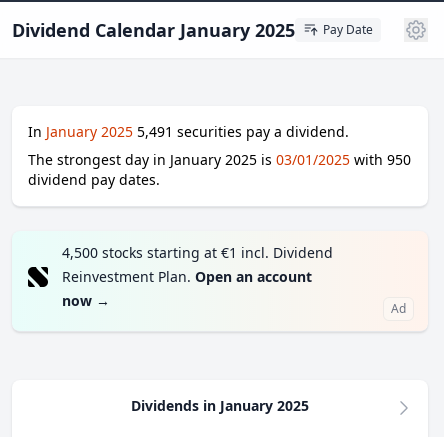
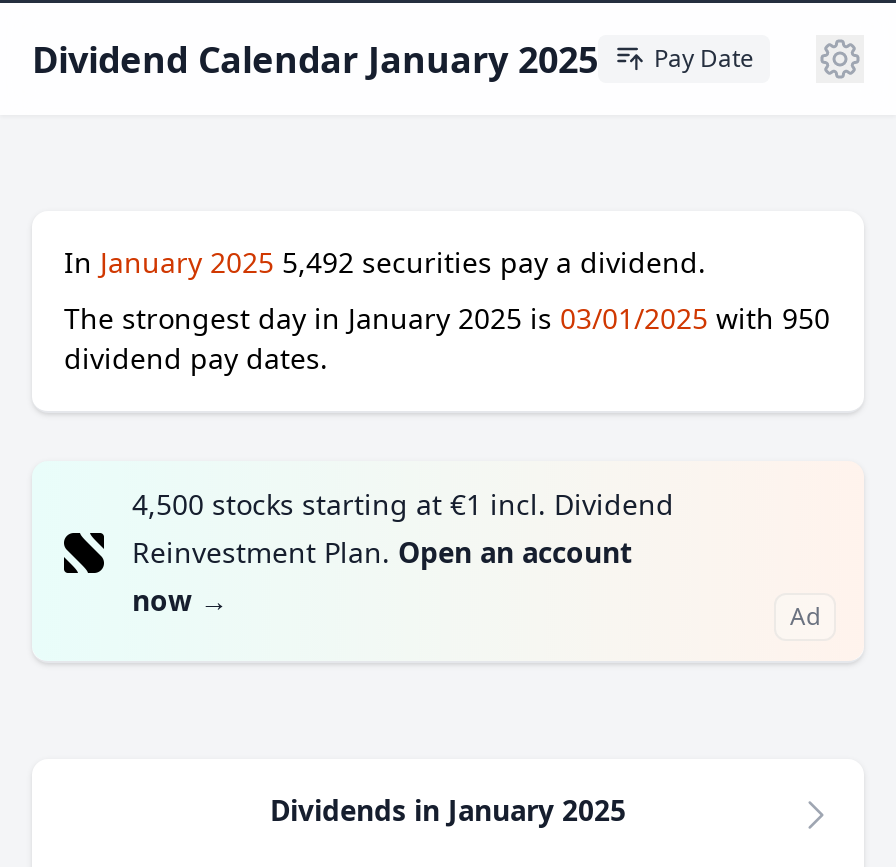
[28,122,349,141] In January 2025 5,491 securities pay a dividend. -> [64,243,706,281] In January 2025 5,492 securities pay a dividend.

